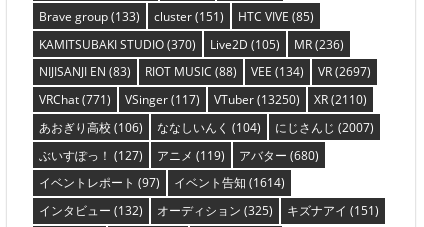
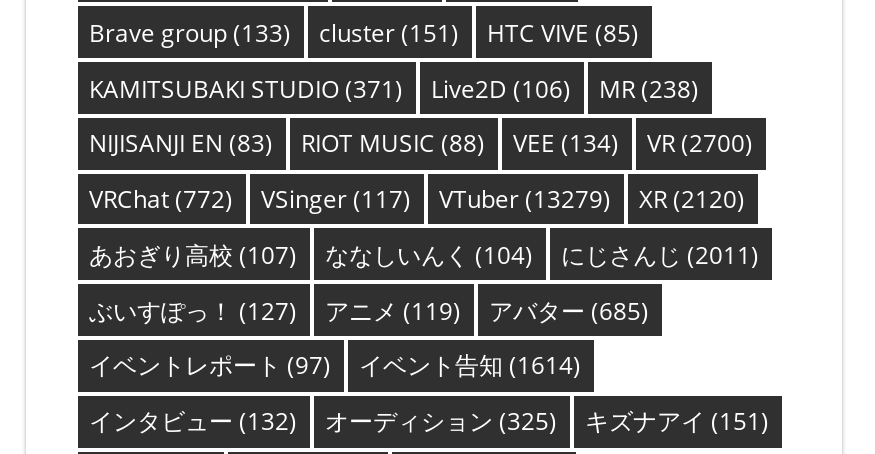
[38,35,195,52] KAMITSUBAKI STUDIO (370) -> [89,71,403,105] KAMITSUBAKI STUDIO (371)
[209,35,279,52] Live2D (105) -> [431,71,571,105] Live2D (106)
[293,35,343,52] MR (236) -> [599,71,699,105] MR (238)
[38,63,370,80] NIJISANJI EN (83) RIOT MUSIC (88) VEE (134) VR (2697) -> [89,127,753,161] NIJISANJI EN (83) RIOT MUSIC (88) VEE (134) VR (2700)
[38,91,110,108] VRChat (771) -> [89,182,233,216] VRChat (772)
[213,91,299,108] VTuber (13250) -> [439,182,611,216] VTuber (13279)
[313,91,366,108] XR (2110) -> [639,182,745,216] XR (2120)
[38,119,142,136] あおぎり高校(106) -> [89,238,297,272] あおぎり高校(107)
[274,119,373,136] にじさんじ(2007) -> [561,238,759,272] にじさんじ(2011)
[38,147,318,164] ぶいすぽっ！(127) アニメ(119) アバター(680) -> [89,293,649,327] ぶいすぽっ！(127) アニメ(119) アバター(685)

